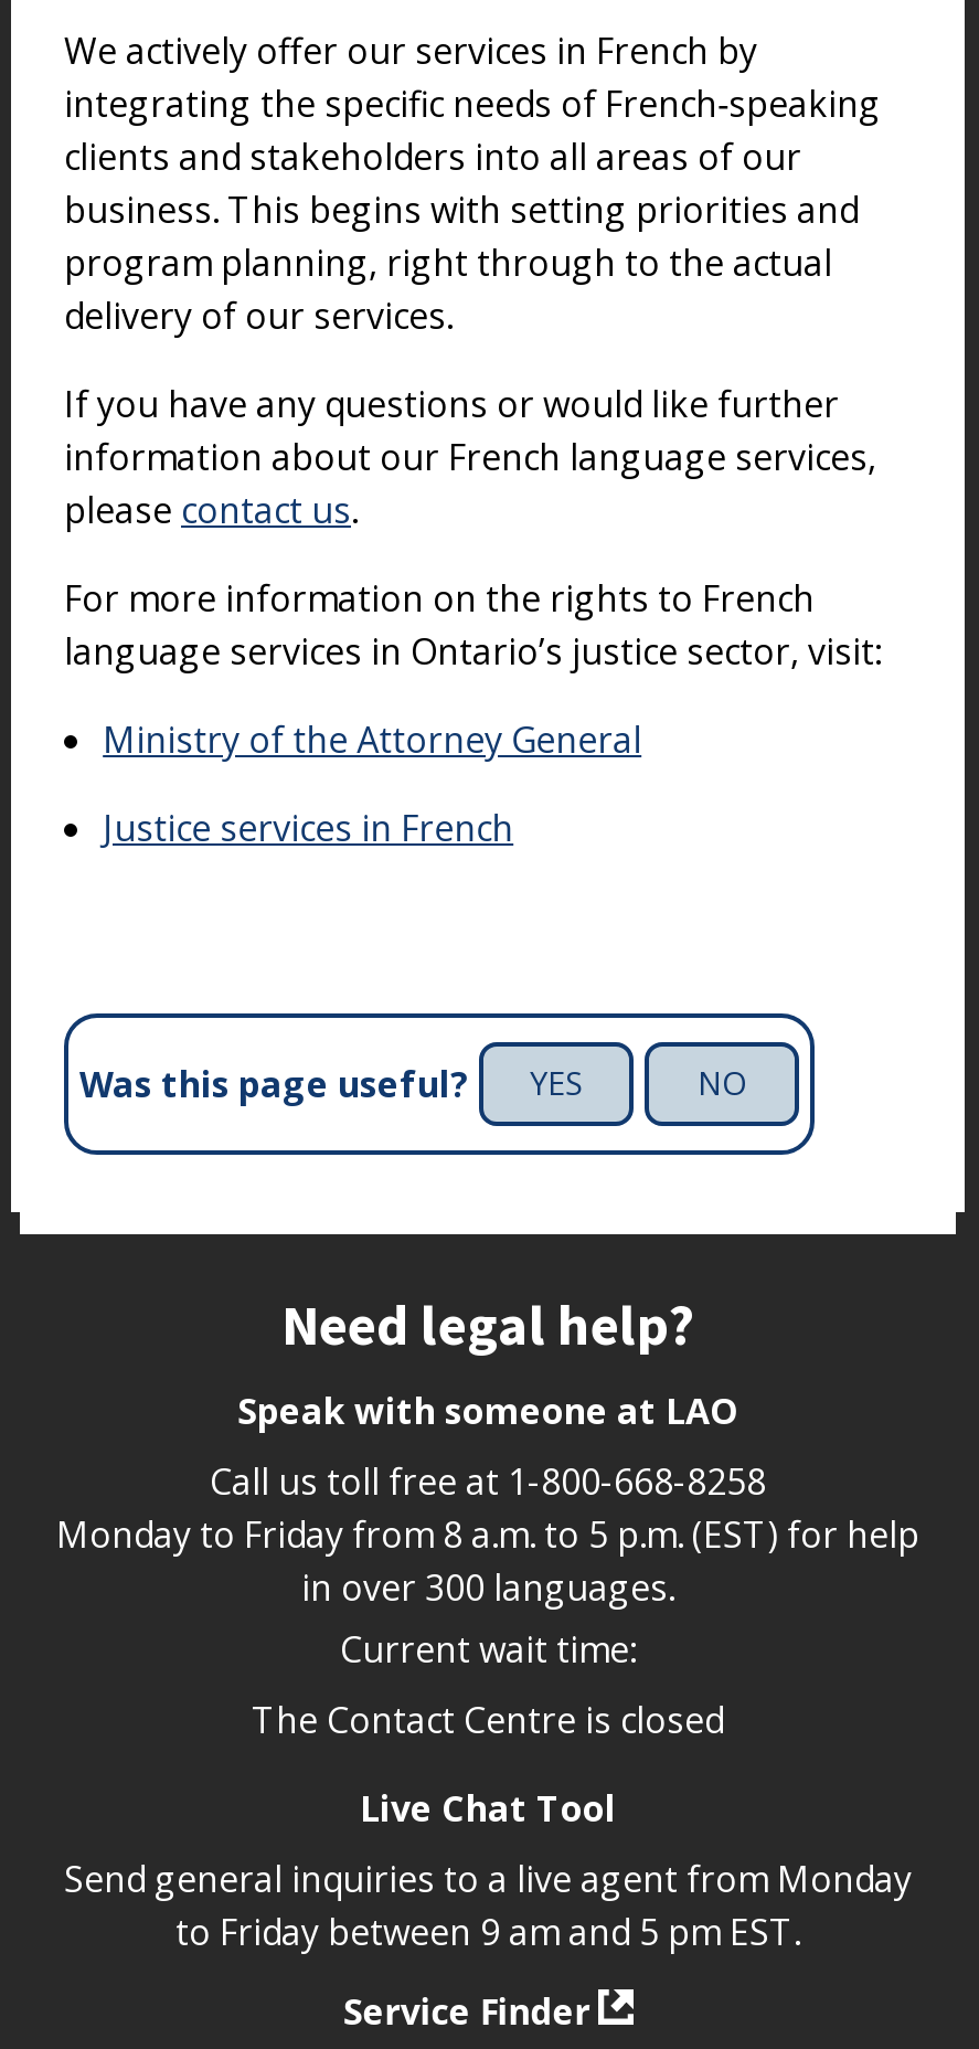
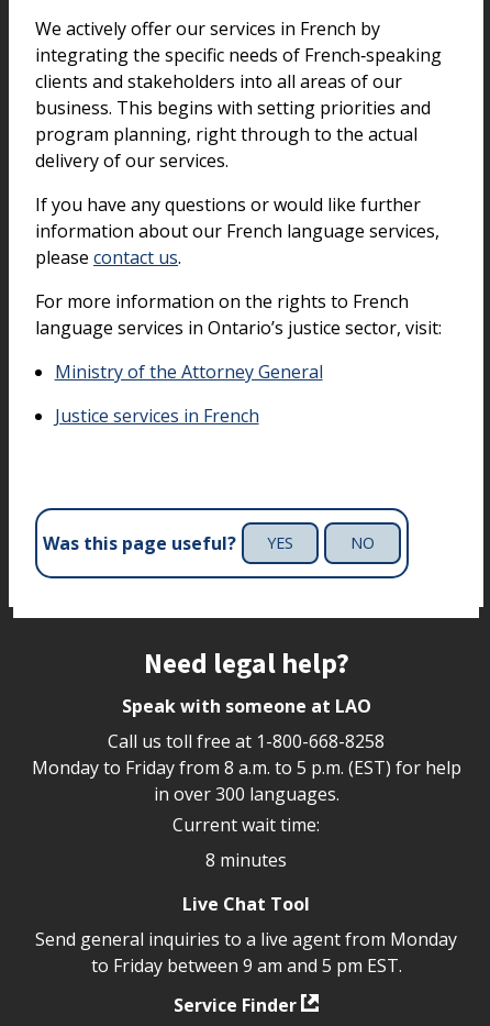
[252,1696,724,1744] The Contact Centre is closed -> [205,848,287,872] 8 minutes

